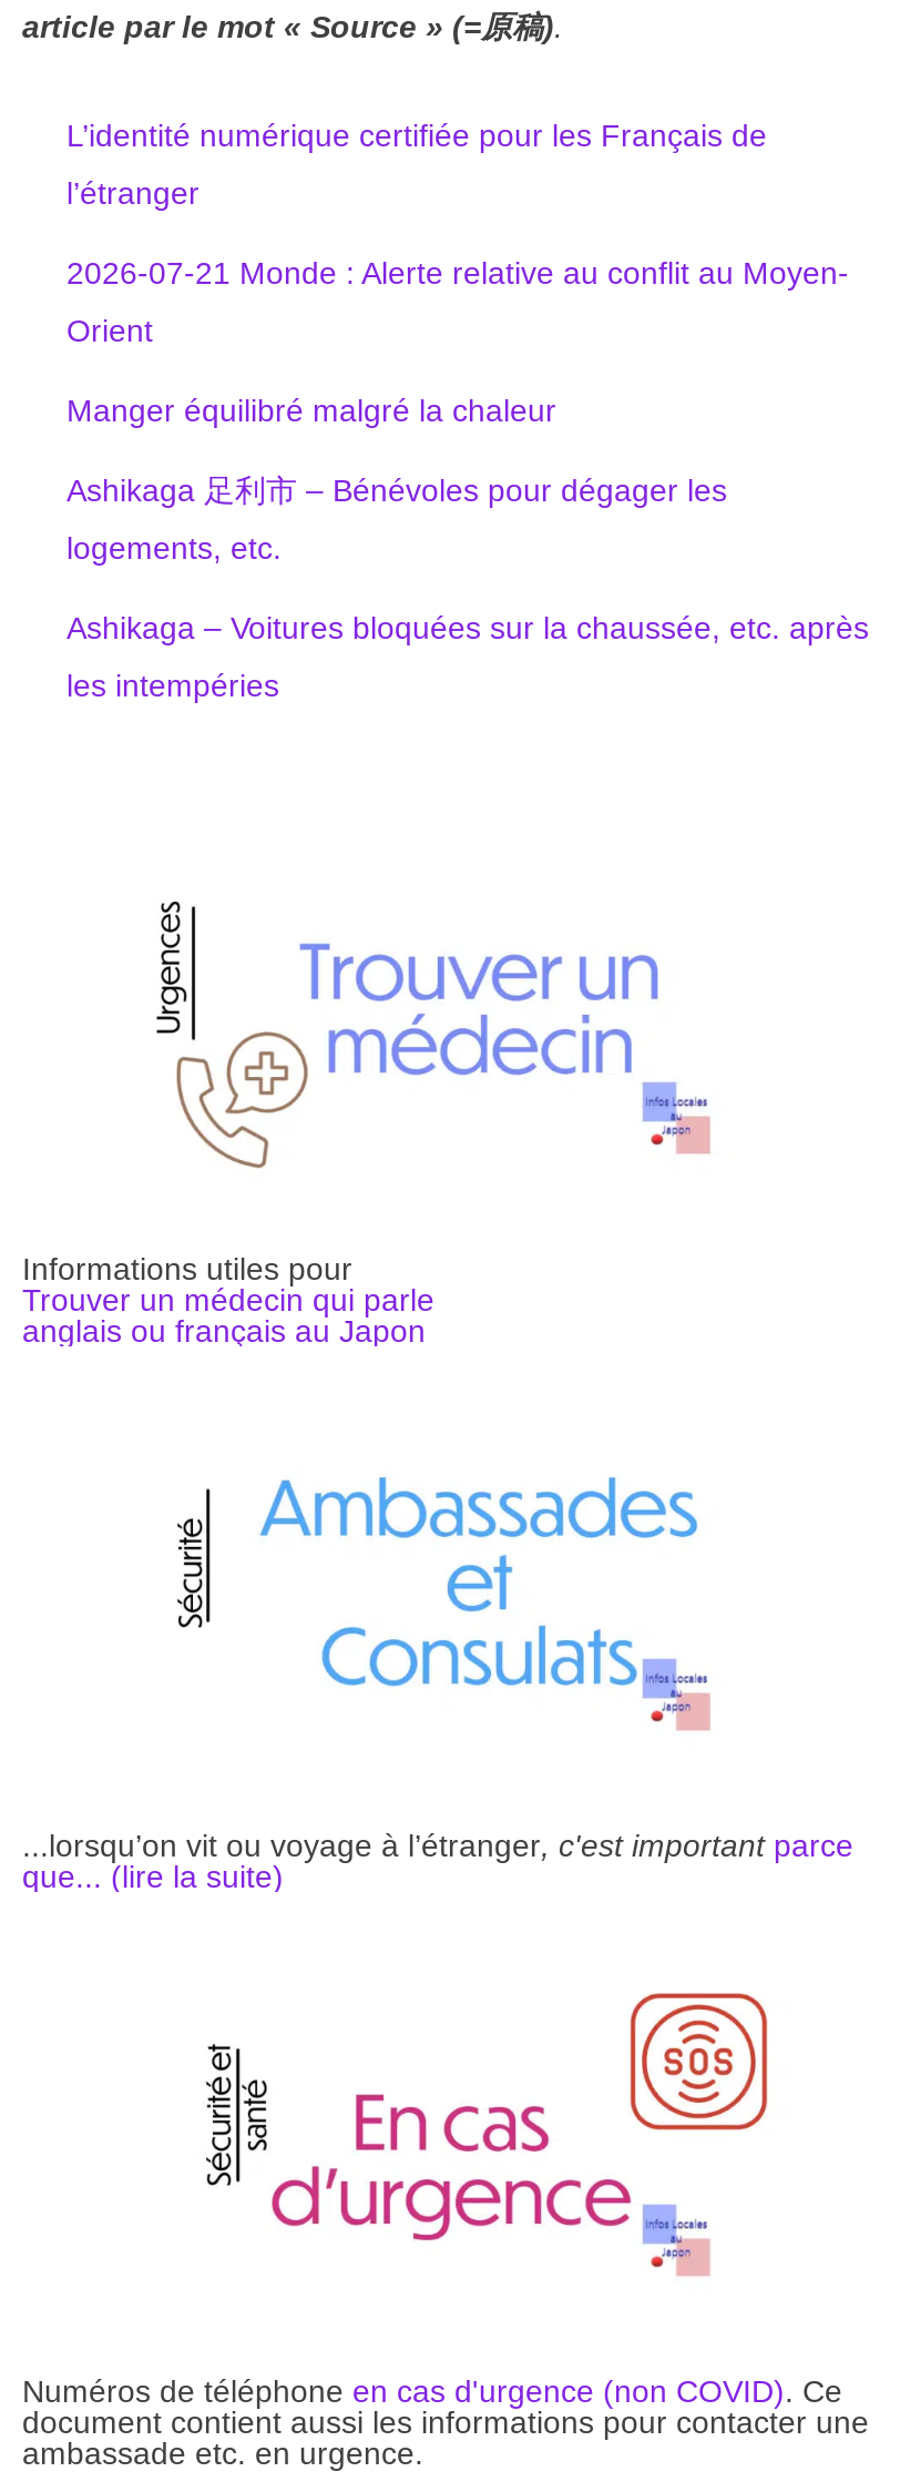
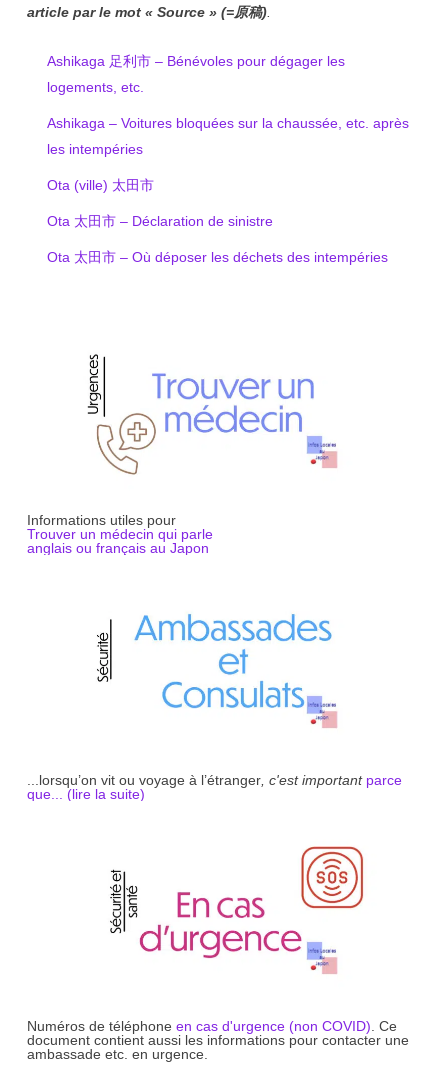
[67,118,849,428] L’identité numérique certifiée pour les Français de | l’étranger | 2026-07-21 Monde : Alerte relative au conflit au Moyen- | Orient | Manger équilibré malgré la chaleur -> none
moved [67,472,869,703] -> [47,53,409,157]: Ashikaga 足利市 – Bénévoles pour dégager les | logements, etc. | Ashikaga – Voitures bloquées sur la chaussée, etc. après | les intempéries
none -> [47,177,388,265] Ota (ville) 太田市 | Ota 太田市 – Déclaration de sinistre | Ota 太田市 – Où déposer les déchets des intempéries

